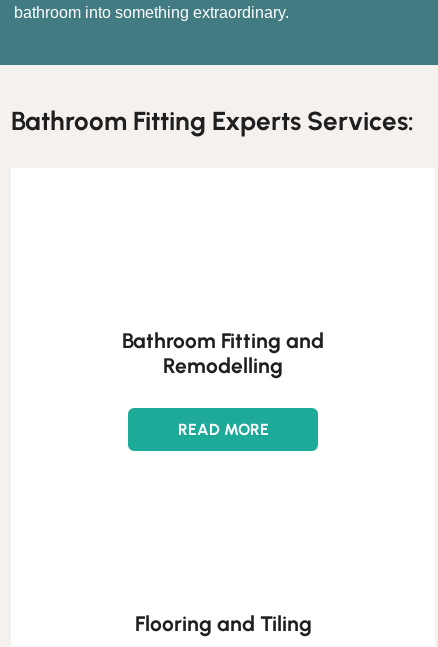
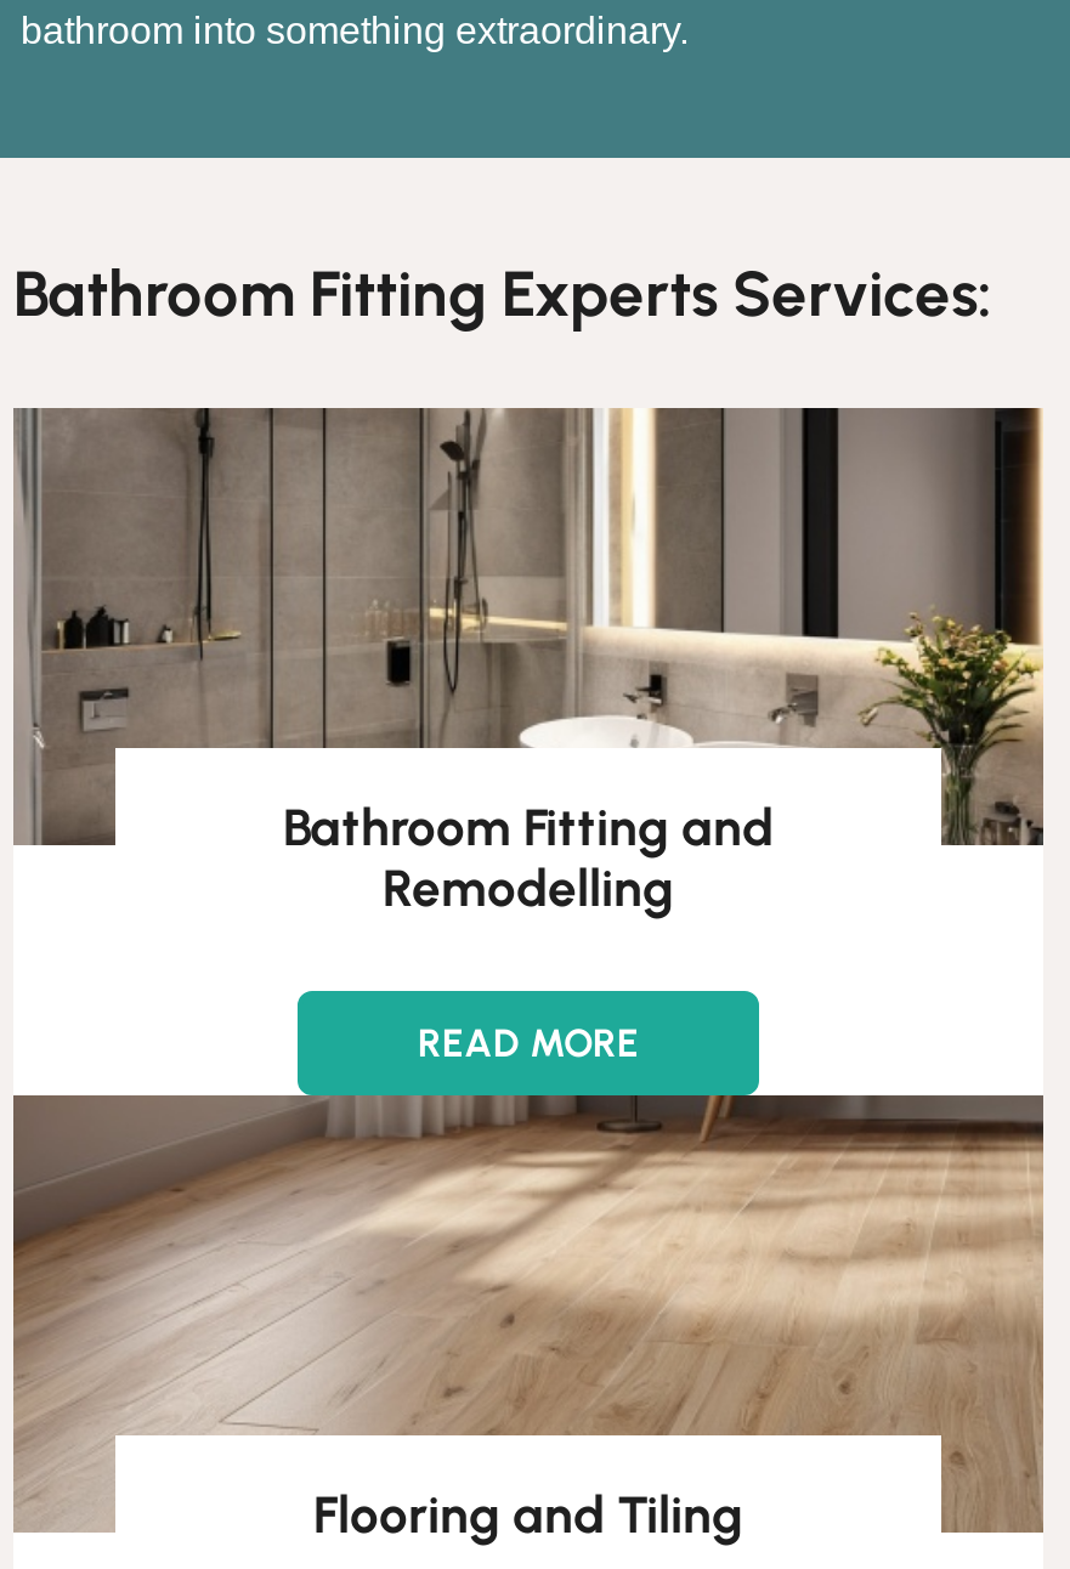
none -> [11,406,1046,848] [image]
none -> [11,1093,1046,1535] [image]

